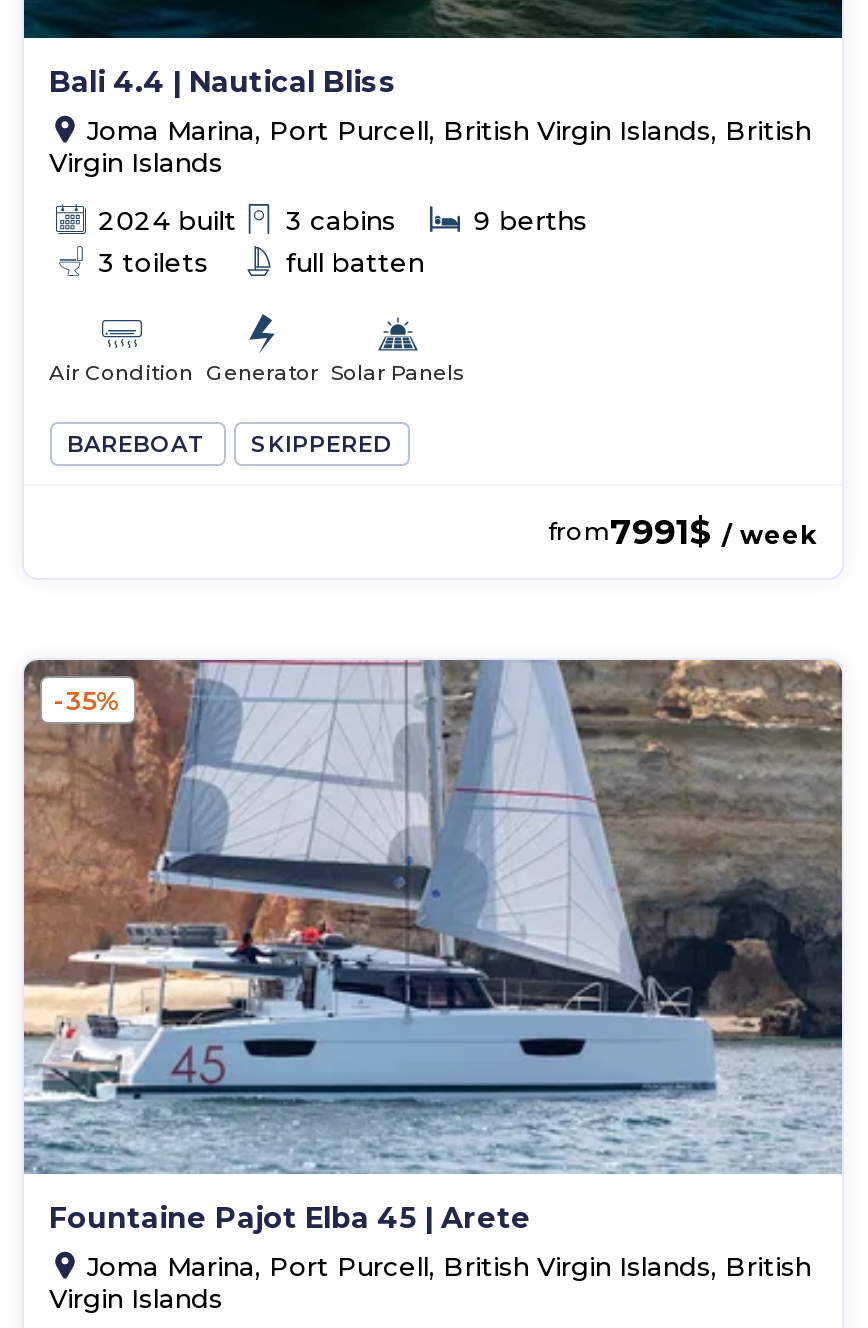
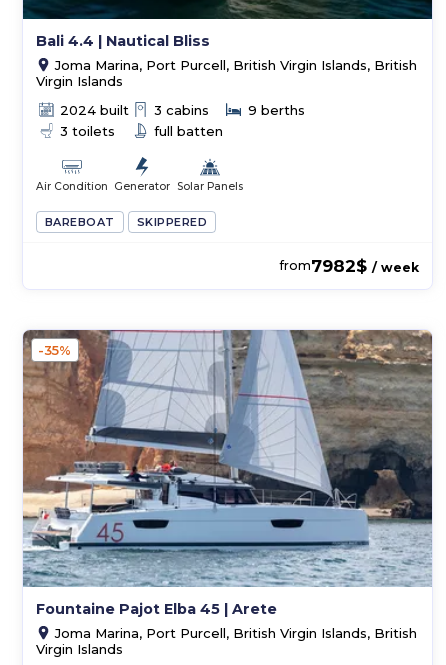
[548,512,816,552] from7991$/ week -> [280,256,419,276] from7982$/ week

